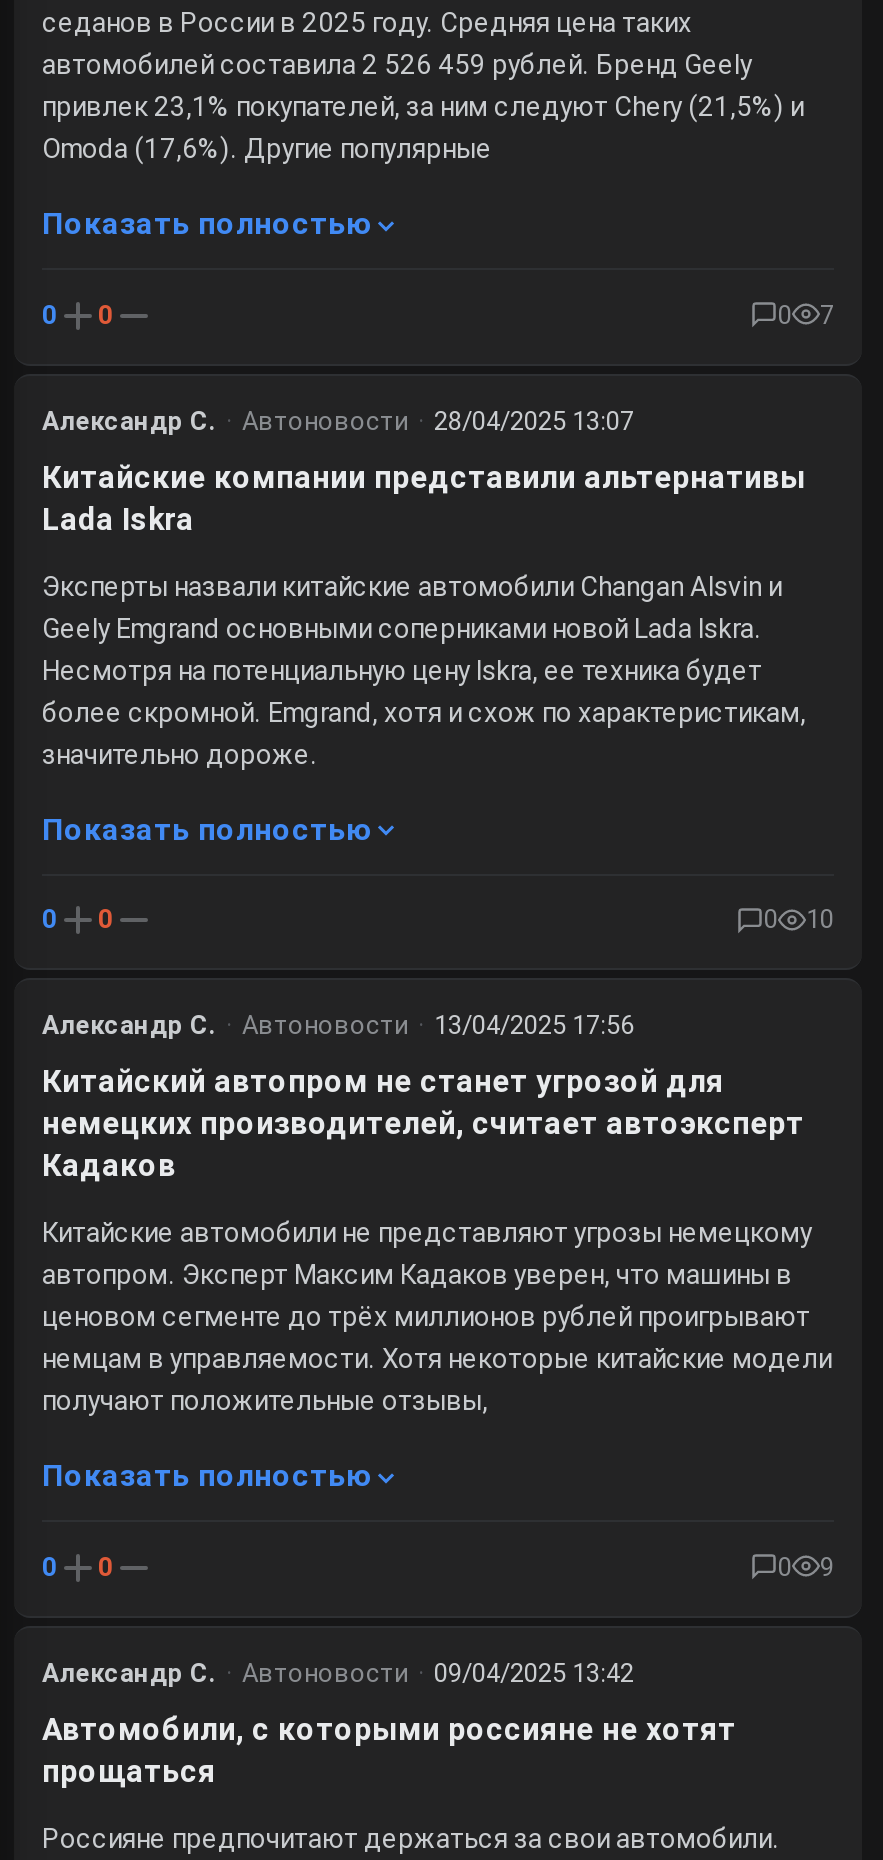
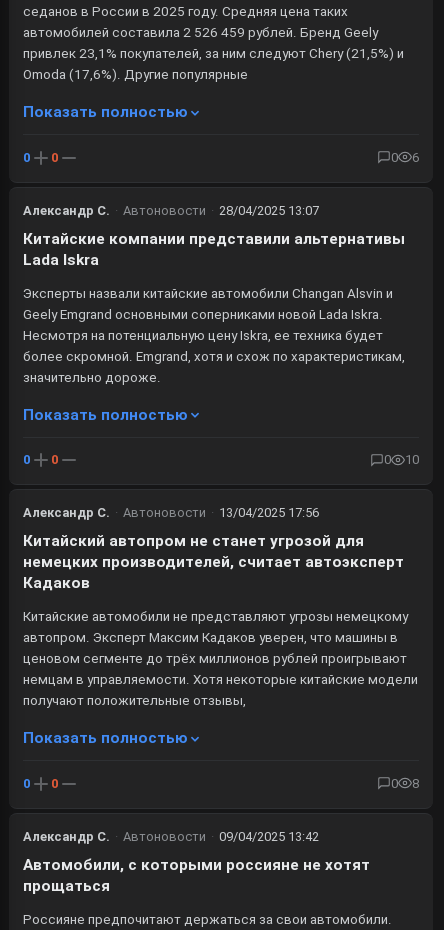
[778,300,834,330] 0 7 -> [391,150,419,165] 0 6
[778,1552,834,1582] 0 9 -> [391,776,419,791] 0 8

